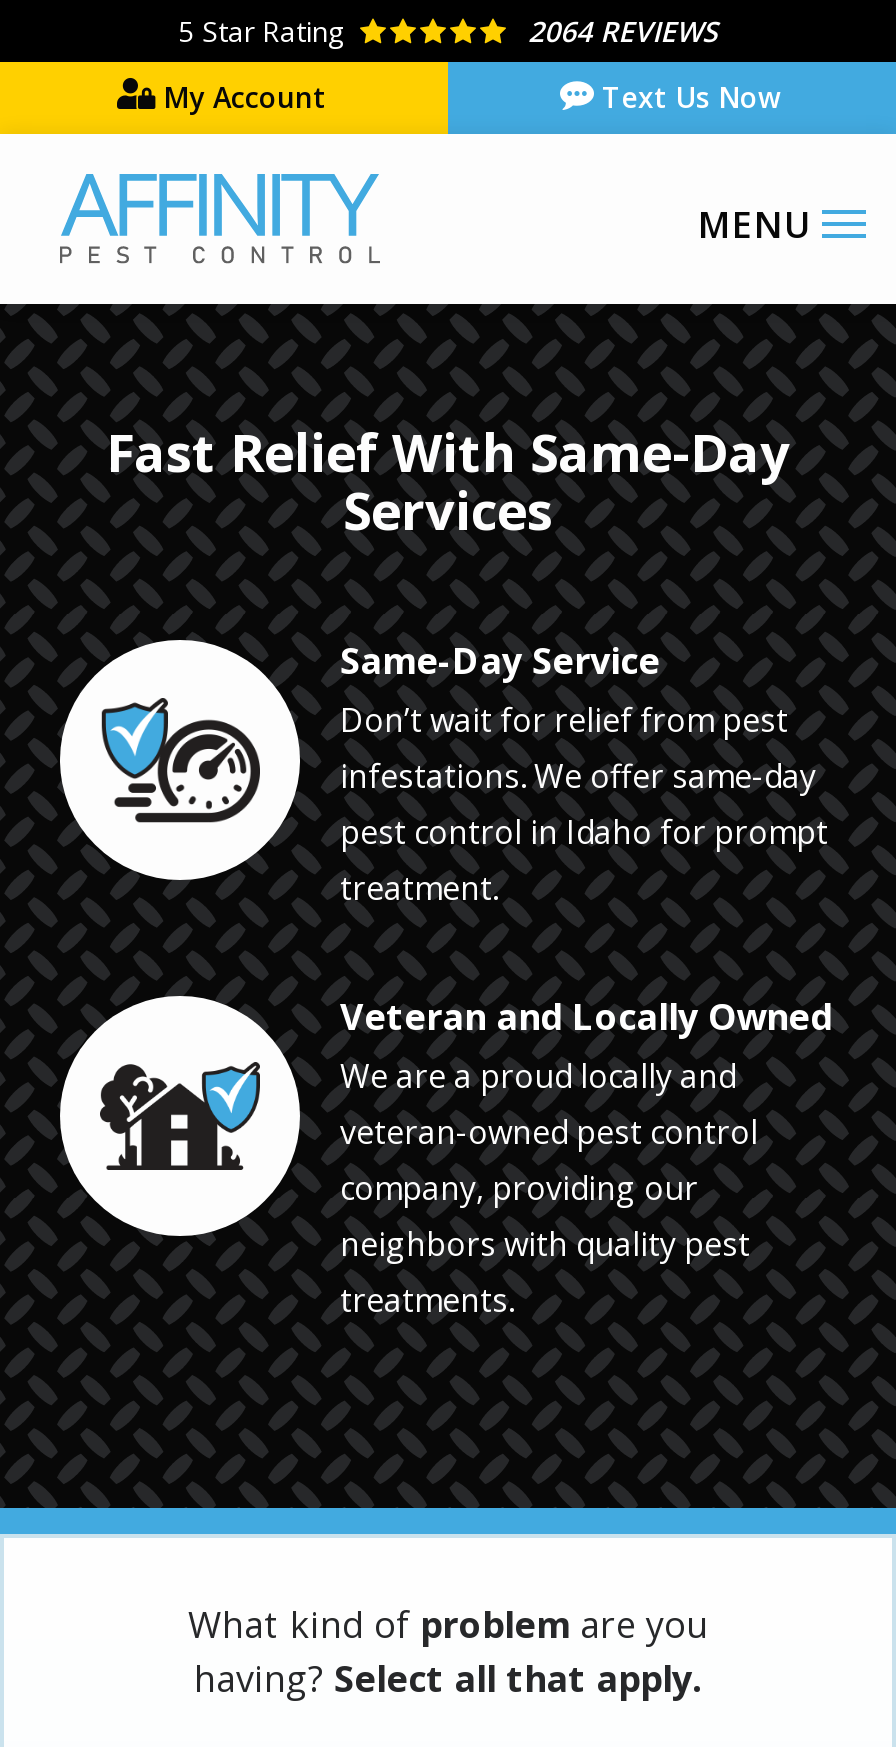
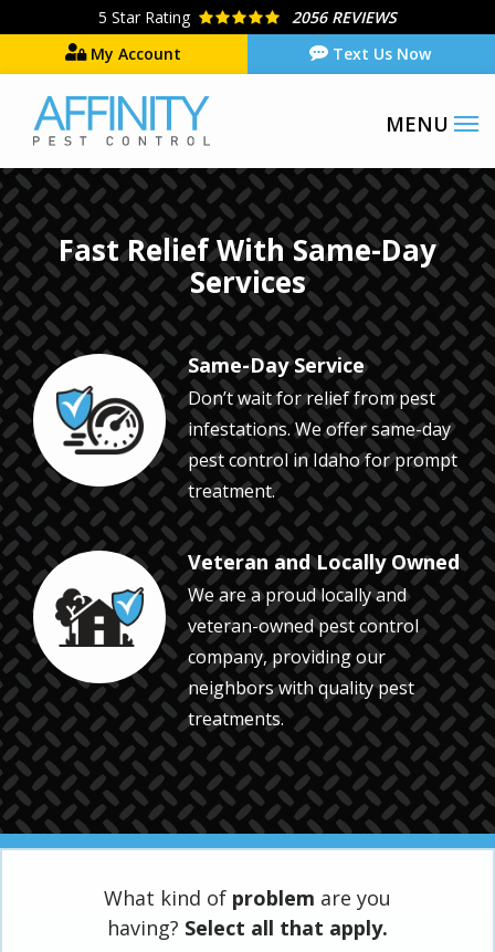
[528,12,718,50] 2064 REVIEWS -> [292,7,397,28] 2056 REVIEWS

